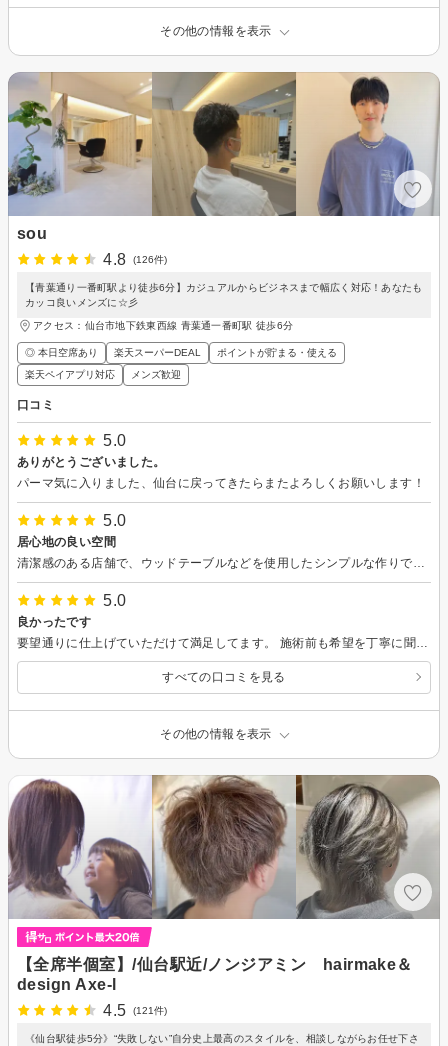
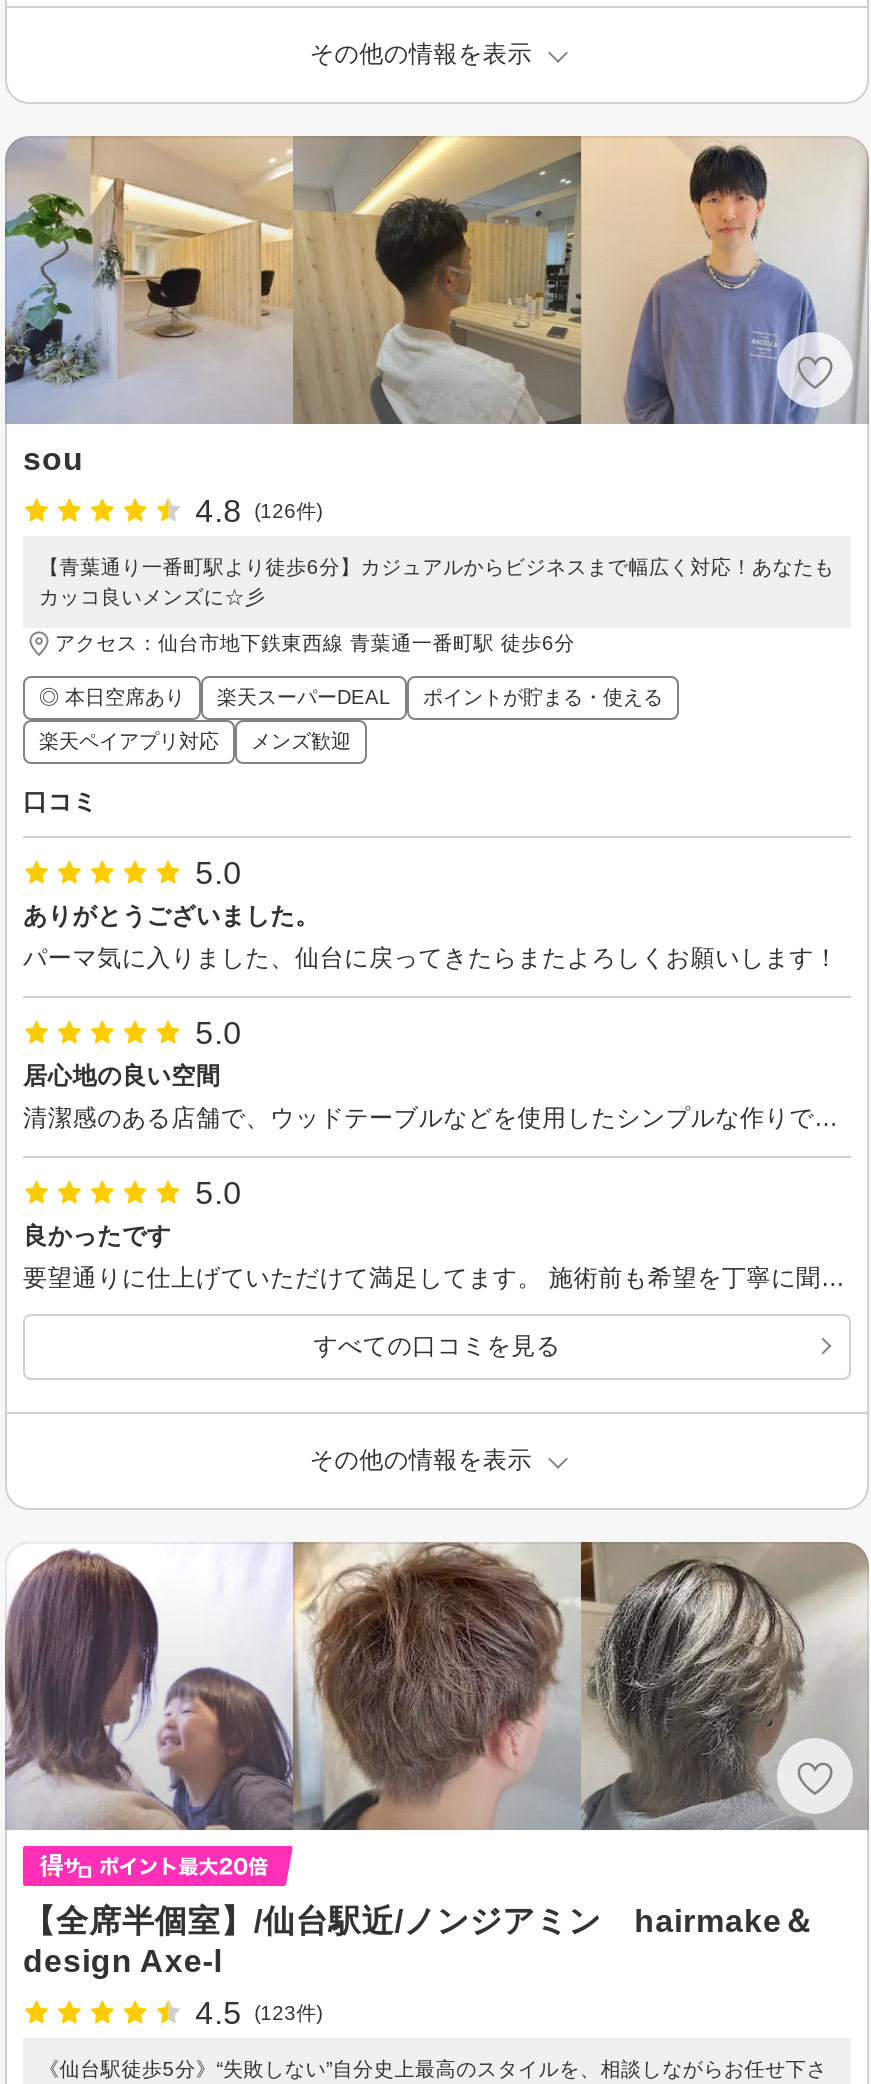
[103,1002,167,1019] 4.5 (121件) -> [195,1995,322,2029] 4.5 (123件)

